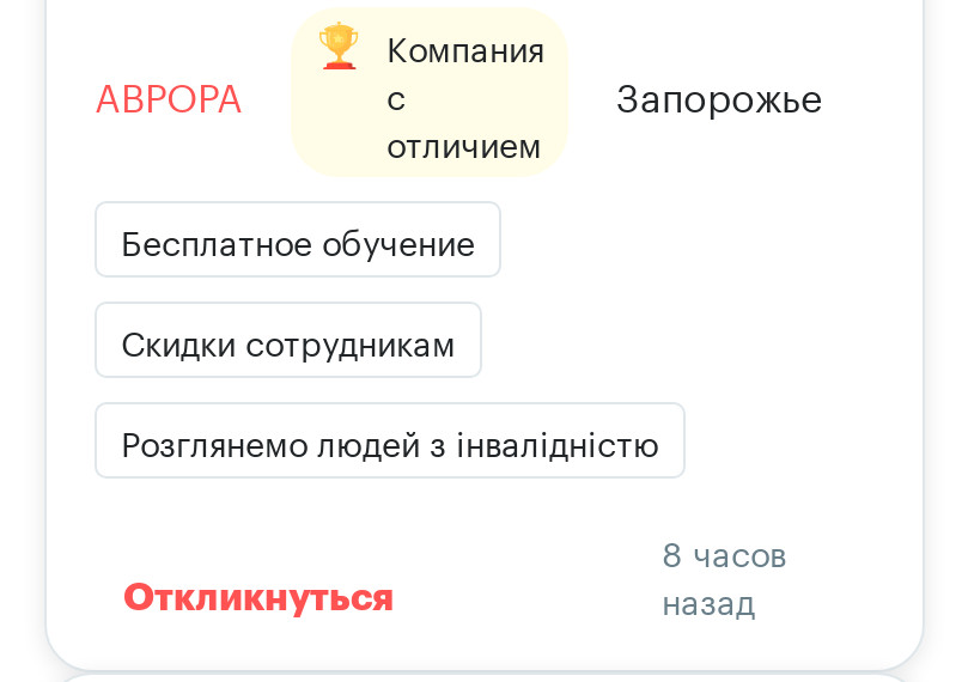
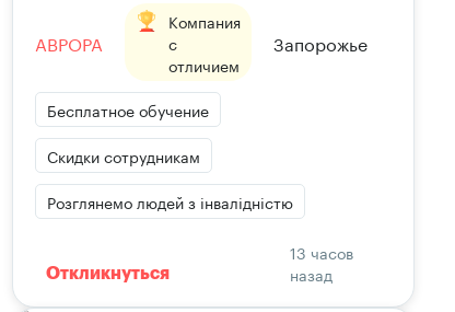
[662,524,786,577] 8 часов -> [290,240,353,264] 13 часов

